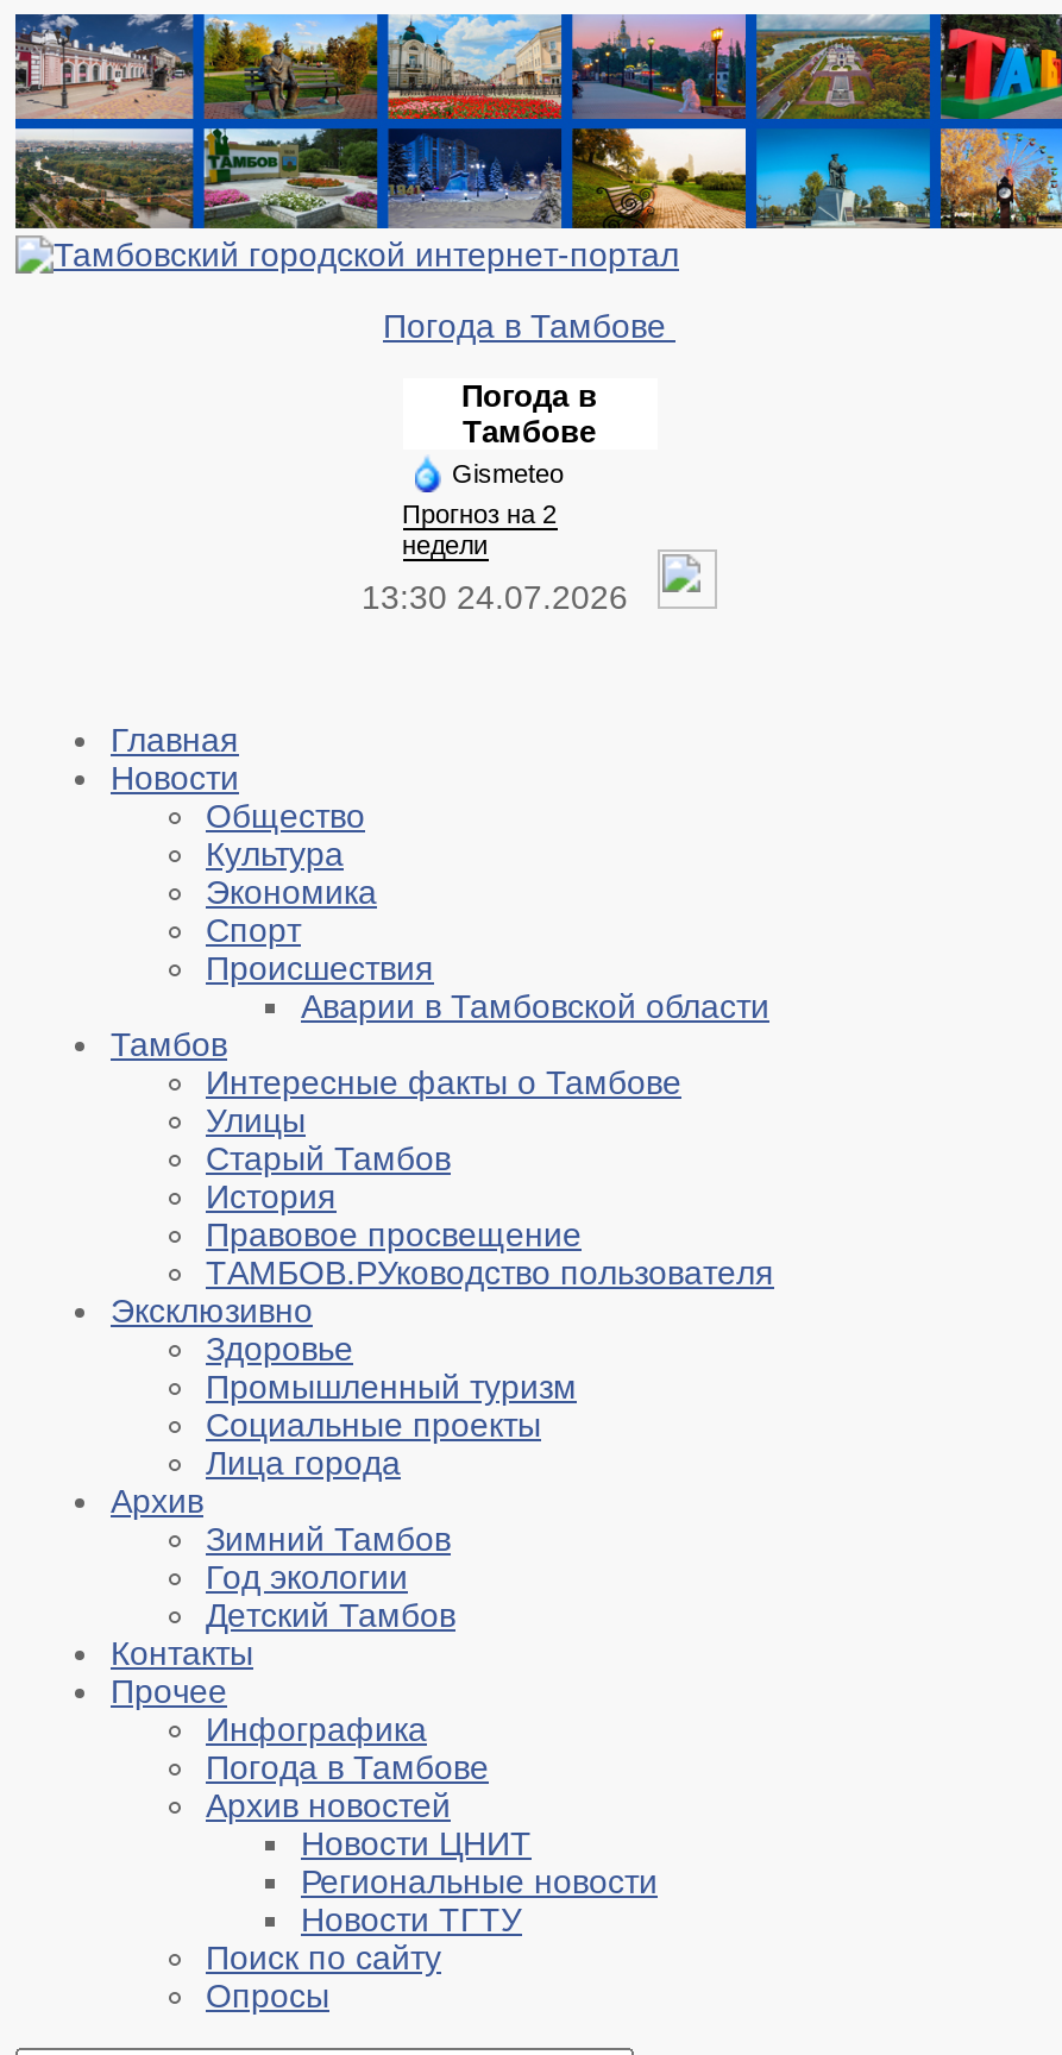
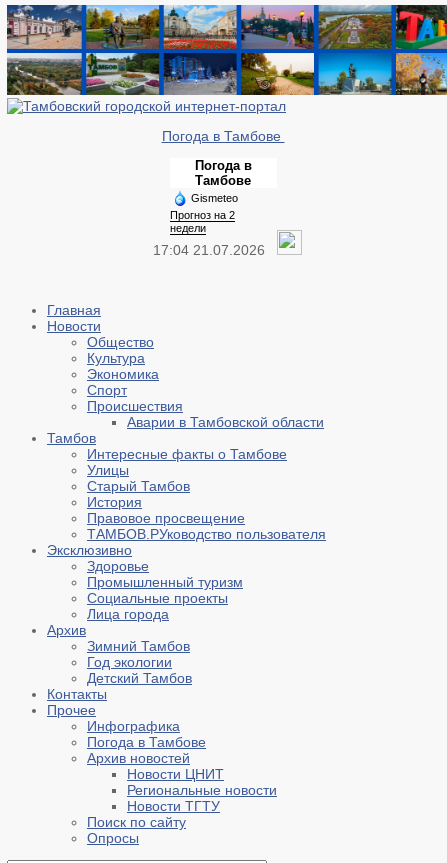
[343,578,656,616] 13:30 24.07.2026 -> [144,242,276,258] 17:04 21.07.2026

